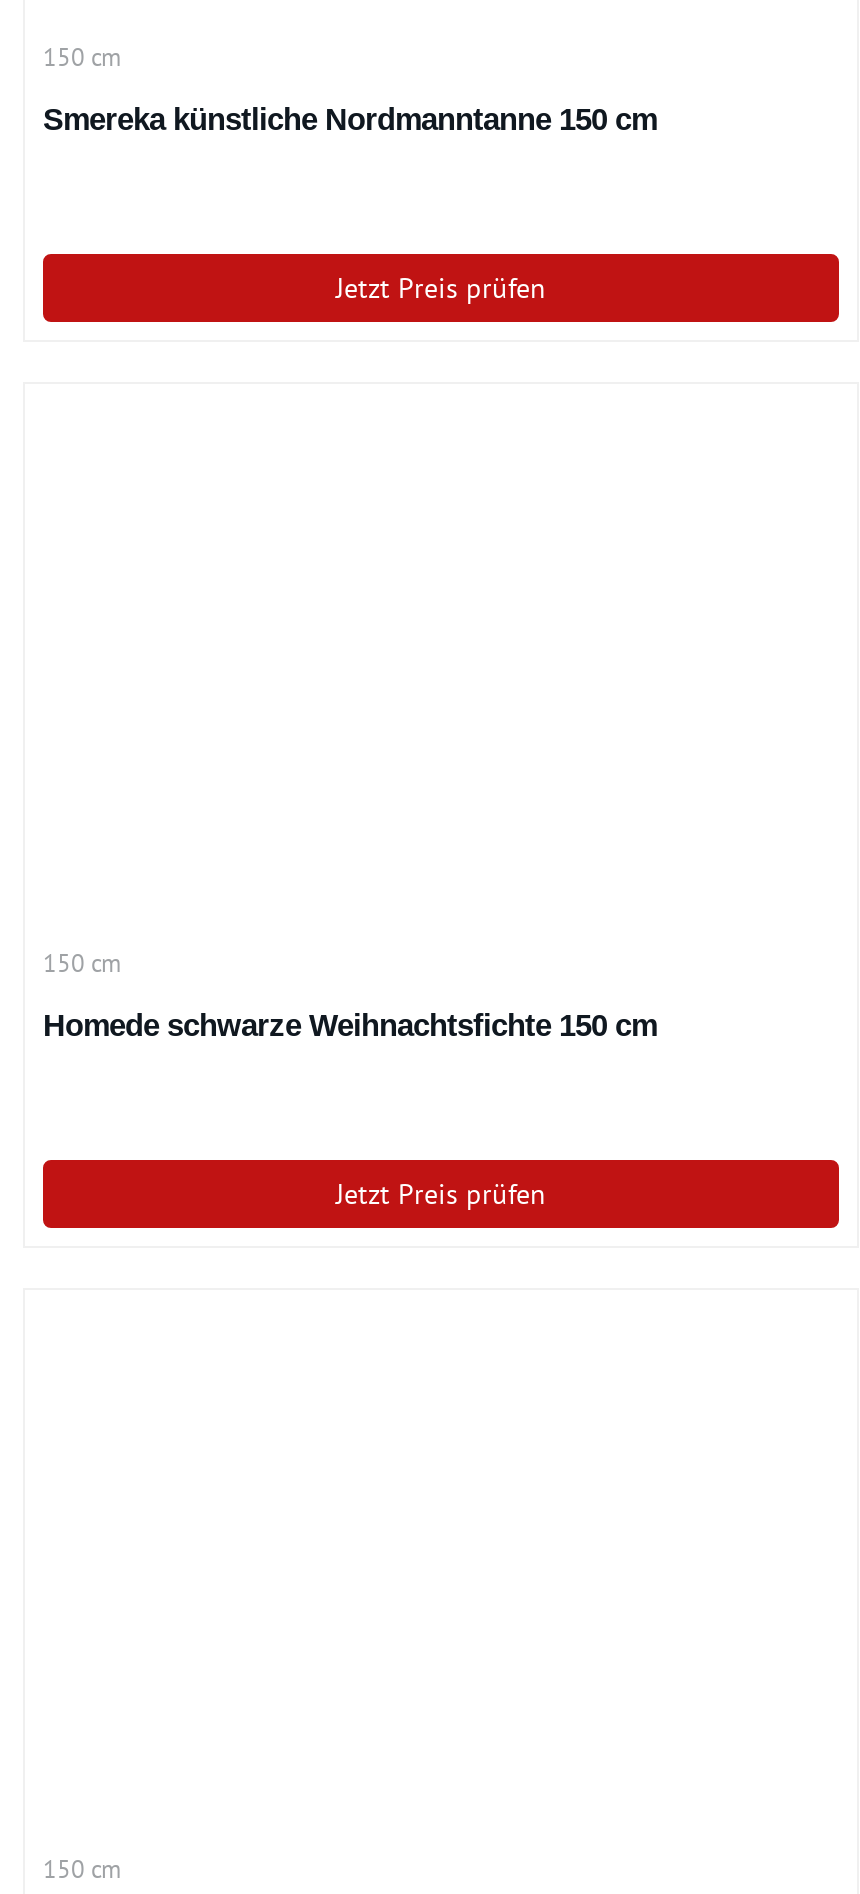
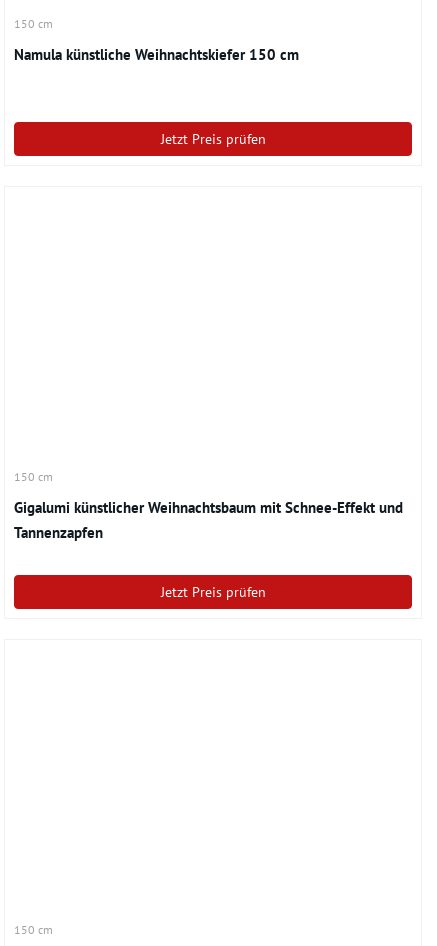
[43,102,657,136] Smereka künstliche Nordmanntanne 150 cm -> [14,44,299,64] Namula künstliche Weihnachtskiefer 150 cm
[43,1008,657,1042] Homede schwarze Weihnachtsfichte 150 cm -> [14,497,403,542] Gigalumi künstlicher Weihnachtsbaum mit Schnee-Effekt und | Tannenzapfen

